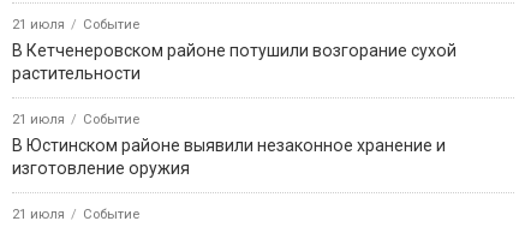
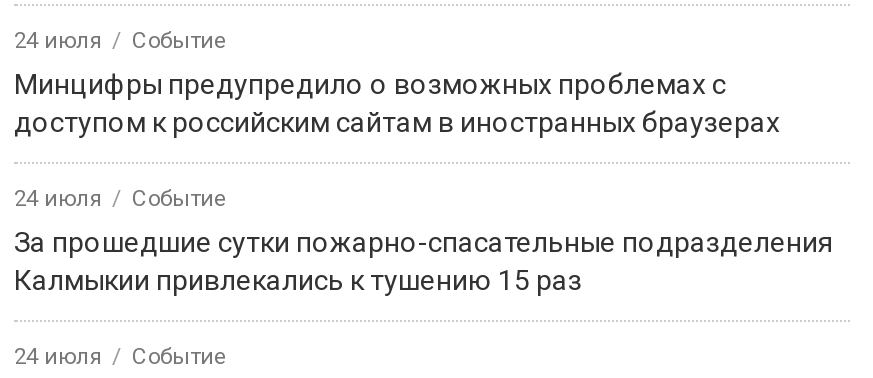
[12,17,139,33] 21 июля Событие -> [14,29,226,55] 24 июля Событие
[12,41,457,83] В Кетченеровском районе потушили возгорание сухой | растительности -> [14,69,780,139] Минцифры предупредило о возможных проблемах с | доступом к российским сайтам в иностранных браузерах
[12,112,139,128] 21 июля Событие -> [14,187,226,213] 24 июля Событие
[12,136,446,178] В Юстинском районе выявили незаконное хранение и | изготовление оружия -> [14,227,834,297] За прошедшие сутки пожарно-спасательные подразделения | Калмыкии привлекались к тушению 15 раз
[12,207,139,223] 21 июля Событие -> [14,345,226,371] 24 июля Событие

